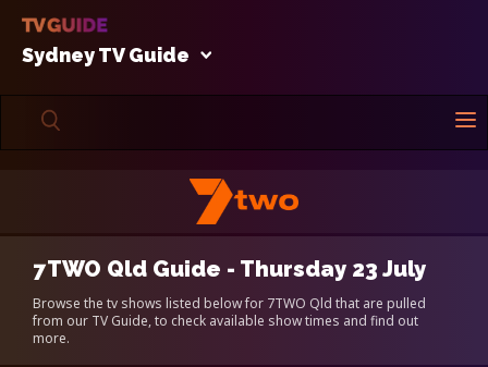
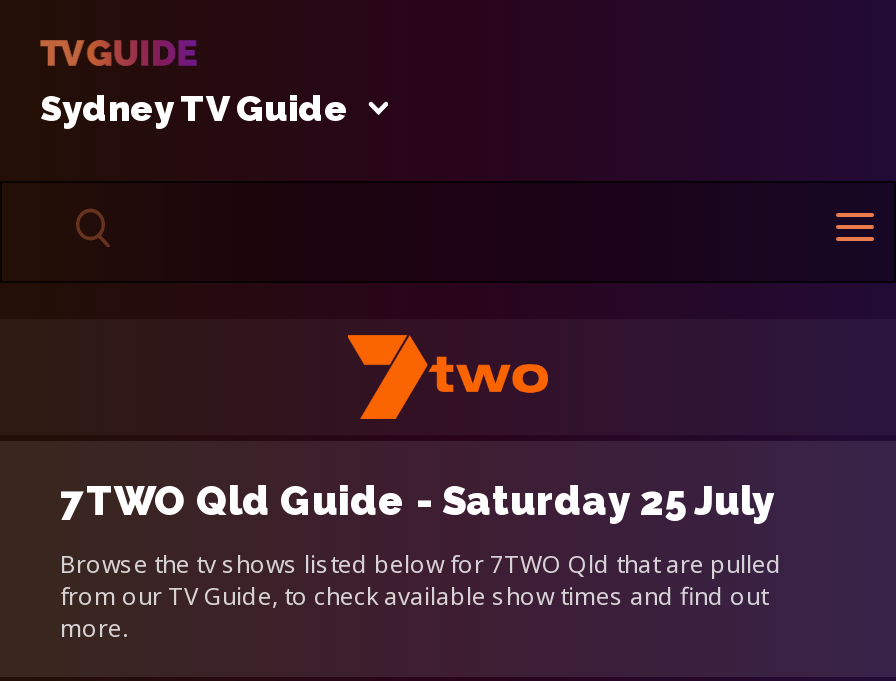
[33,256,426,282] 7TWO Qld Guide - Thursday 23 July -> [60,478,774,526] 7TWO Qld Guide - Saturday 25 July

